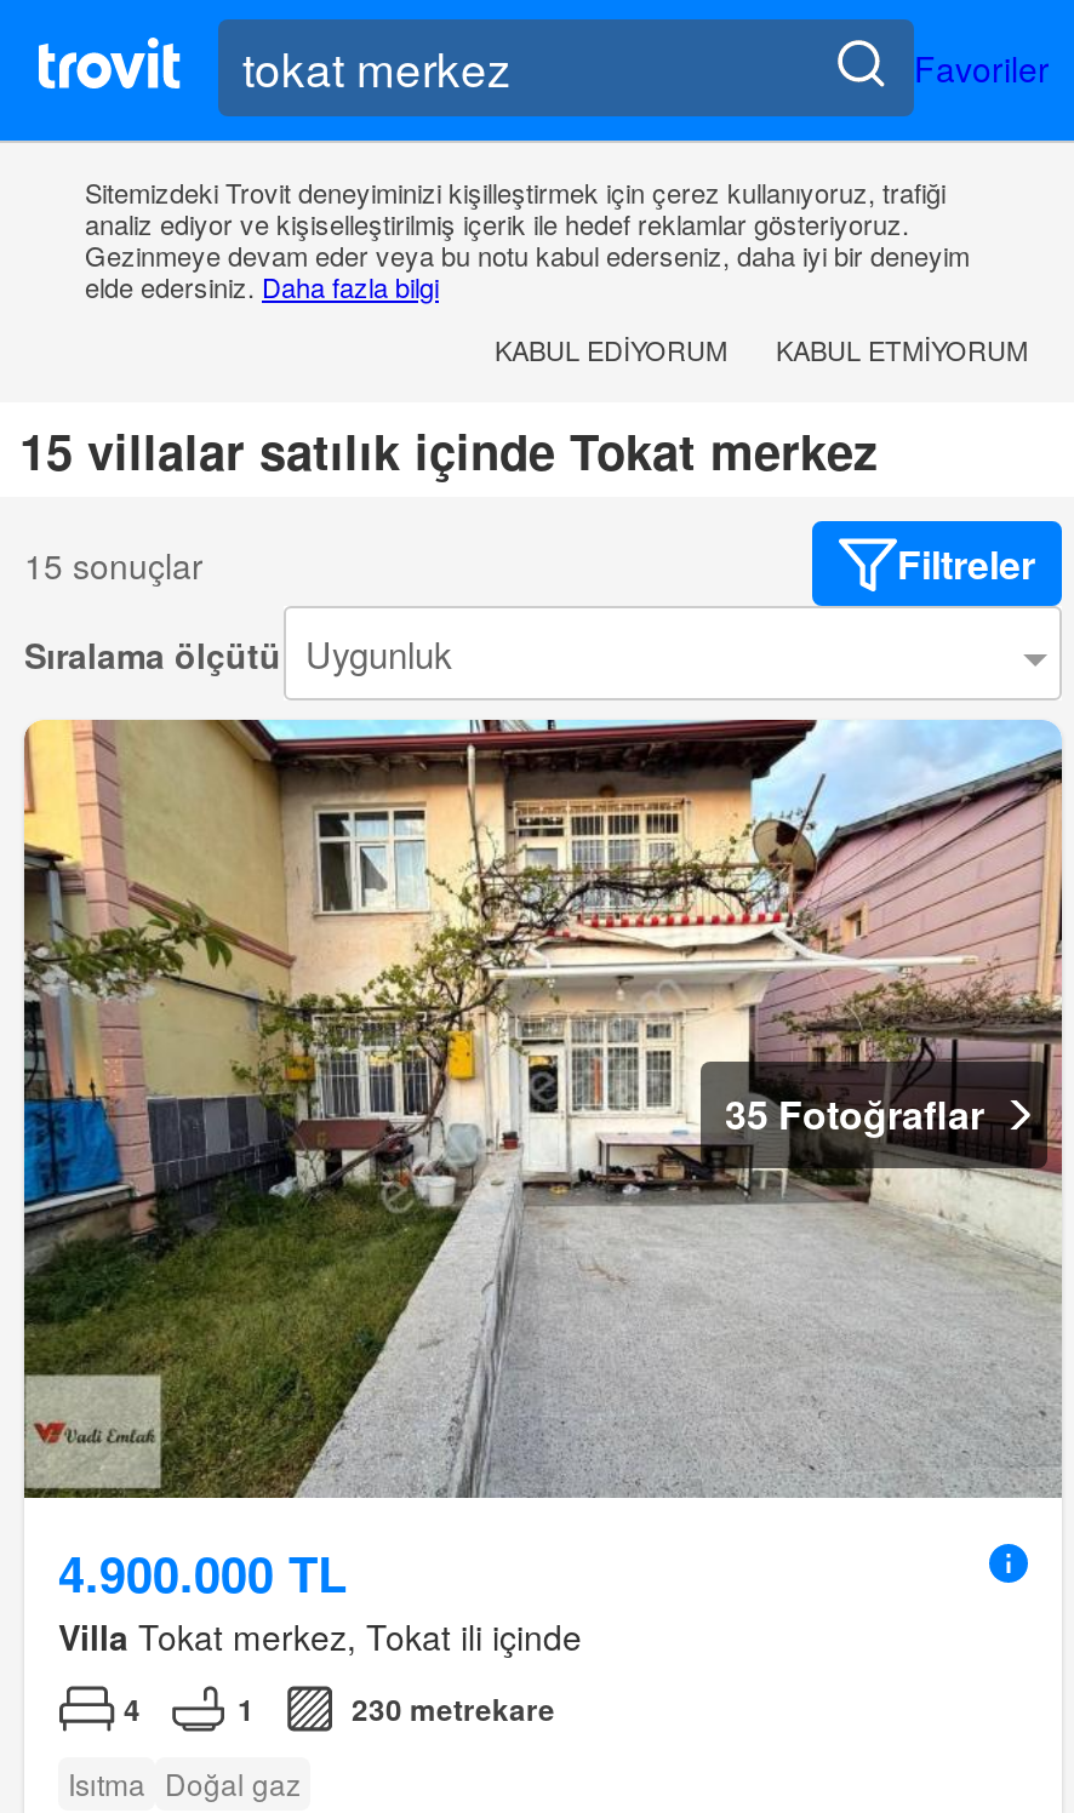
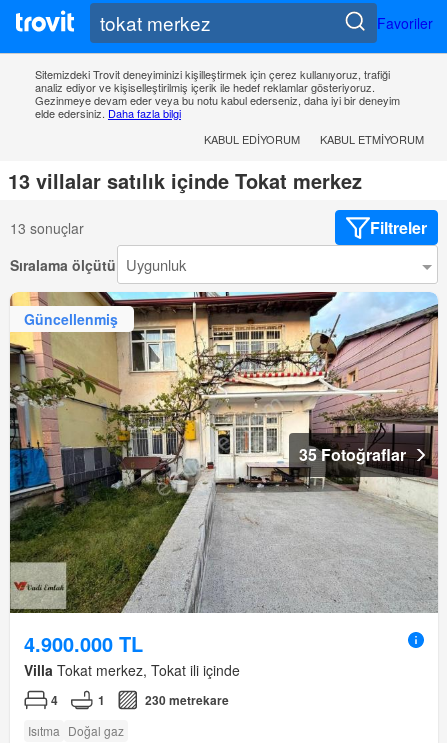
[19,415,878,486] 15 villalar satılık içinde Tokat merkez -> [8,166,362,195] 13 villalar satılık içinde Tokat merkez
[24,540,204,589] 15 sonuçlar -> [10,218,84,238] 13 sonuçlar
none -> [24,309,118,329] Güncellenmiş

